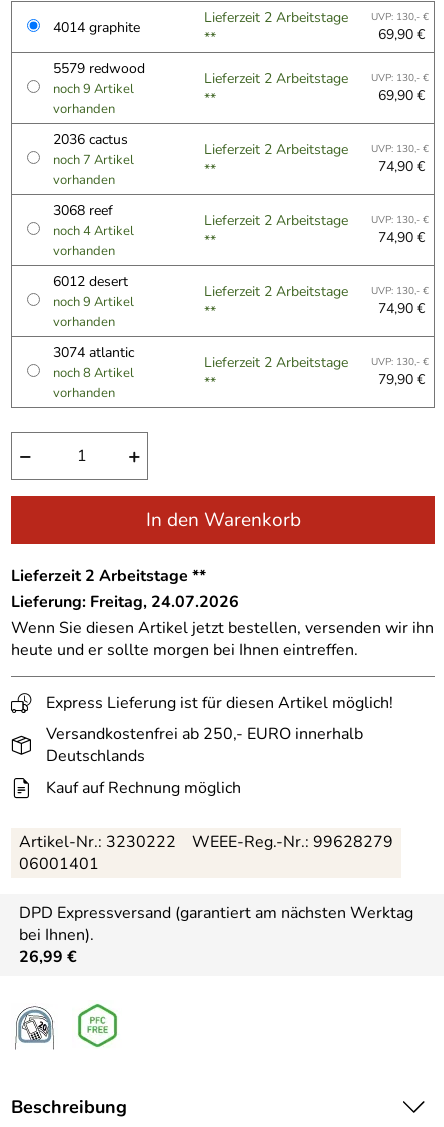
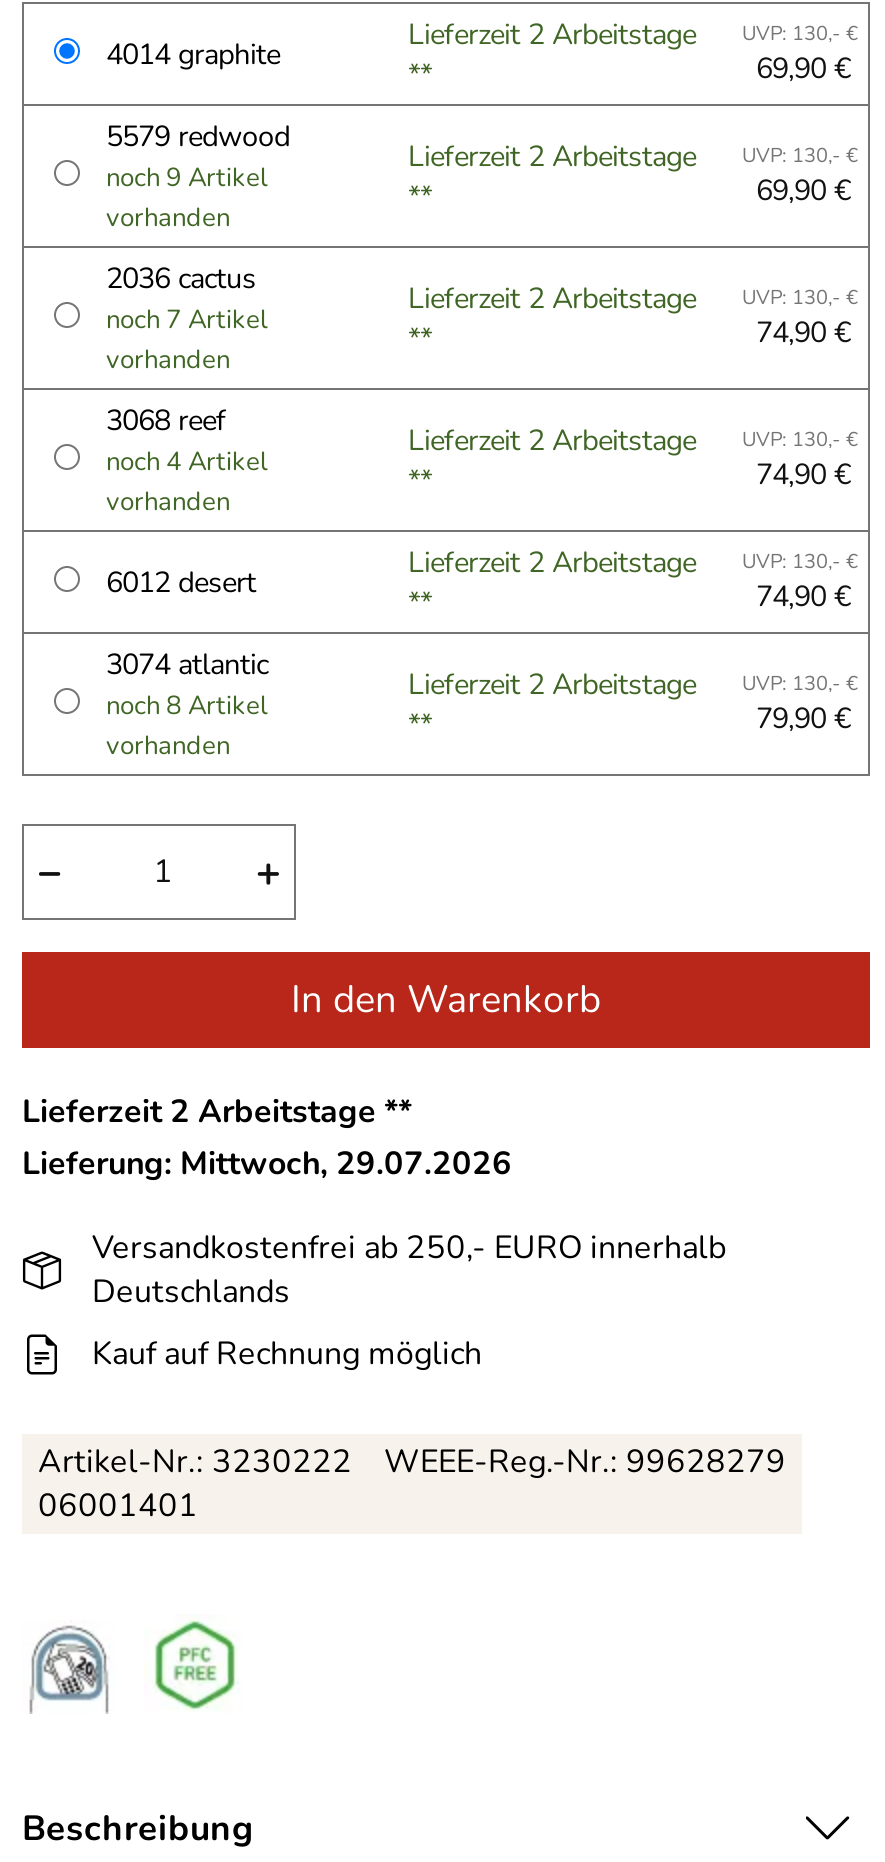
[53,293,134,331] noch 9 Artikel | vorhanden -> none
[11,591,434,714] Lieferung: Freitag, 24.07.2026 | Wenn Sie diesen Artikel jetzt bestellen, versenden wir ihn | heute und er sollte morgen bei Ihnen eintreffen. | Express Lieferung ist für diesen Artikel möglich! -> [22,1142,512,1186] Lieferung: Mittwoch, 29.07.2026
[19,902,413,968] DPD Expressversand (garantiert am nächsten Werktag | bei Ihnen). | 26,99 € -> none

